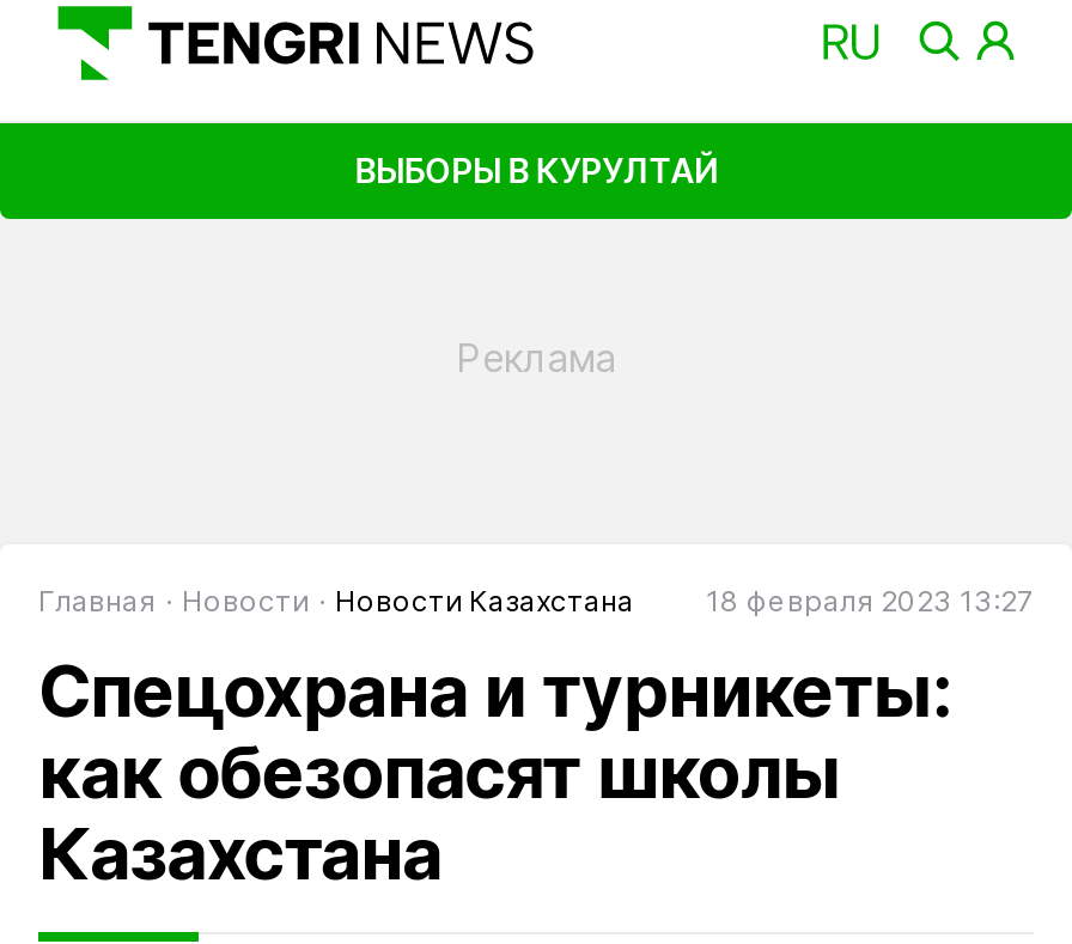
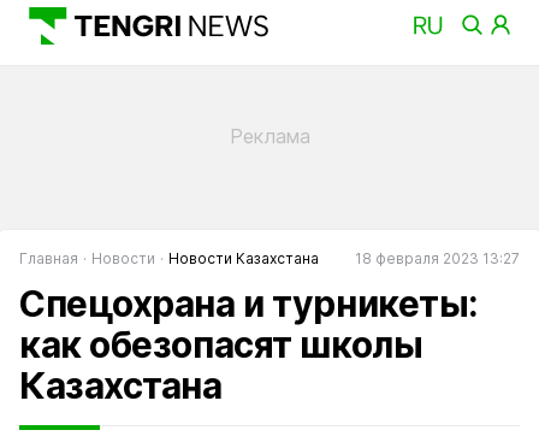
[355,149,717,190] ВЫБОРЫ В КУРУЛТАЙ -> none

